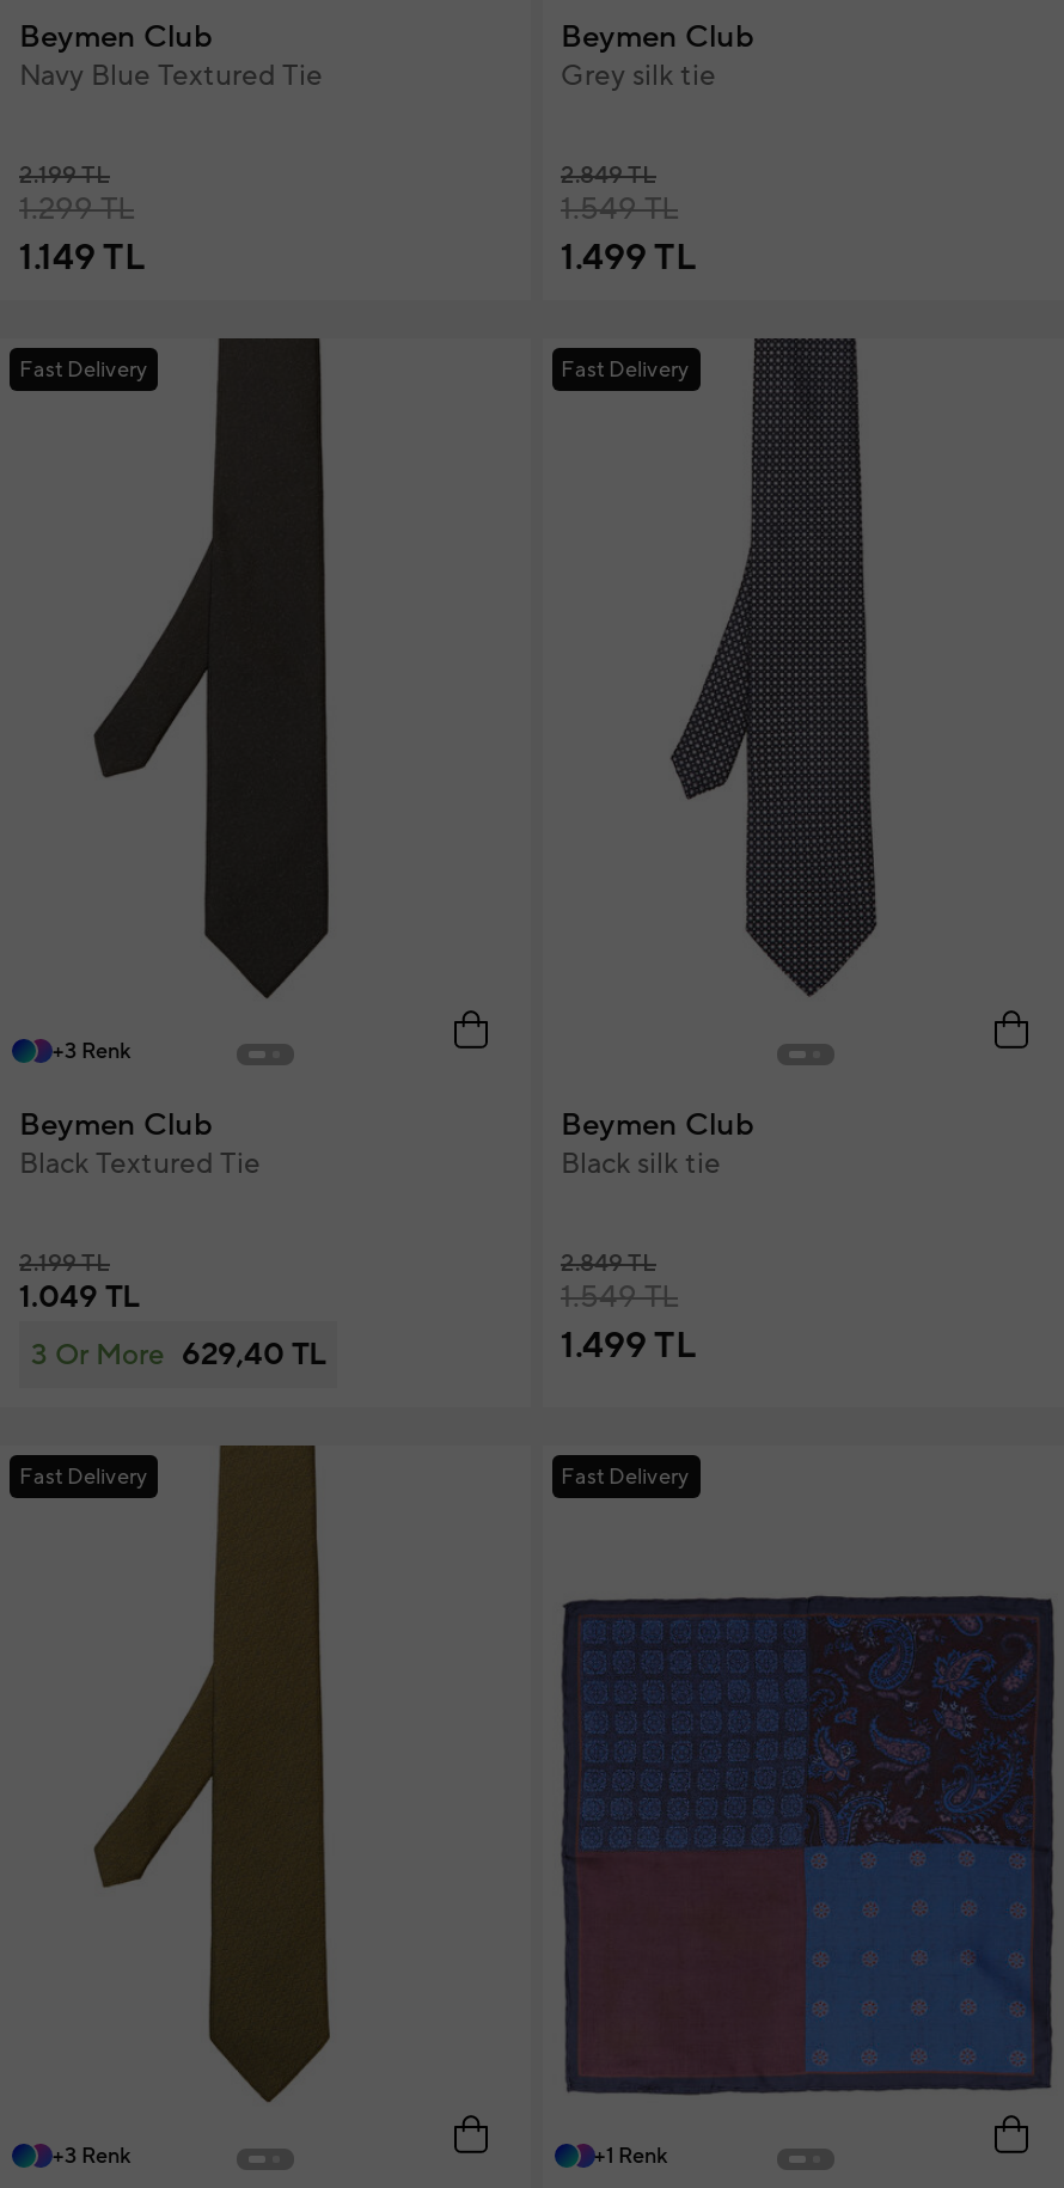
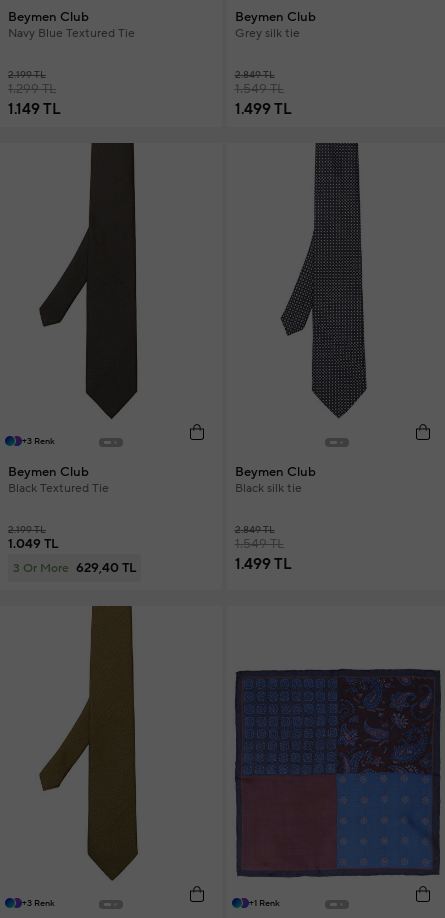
[19,355,148,383] Fast Delivery -> none
[561,355,690,383] Fast Delivery -> none
[19,1461,148,1490] Fast Delivery -> none
[561,1461,690,1490] Fast Delivery -> none

